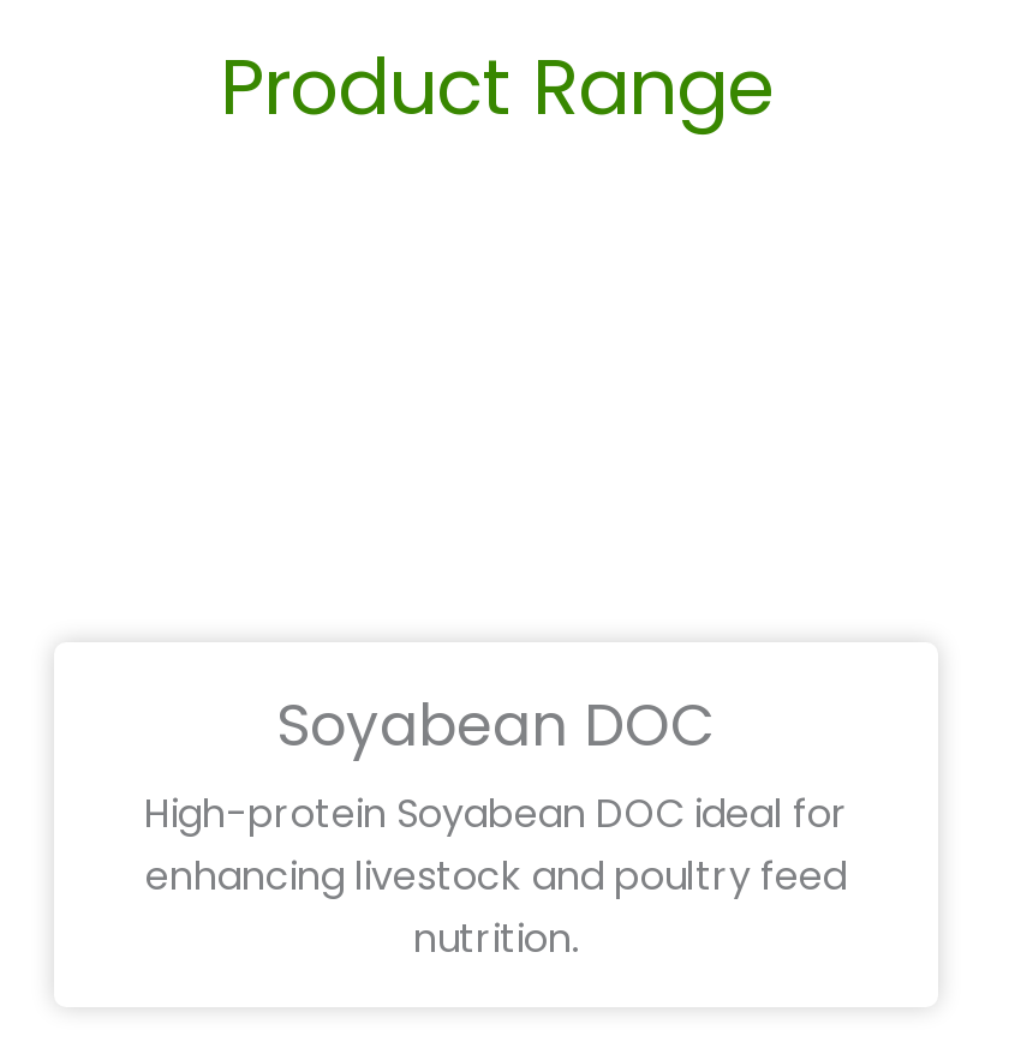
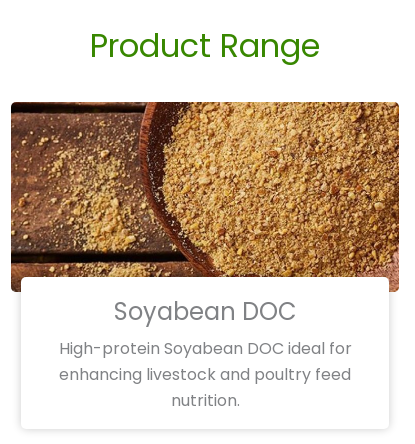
none -> [10,101,400,293] [image]

